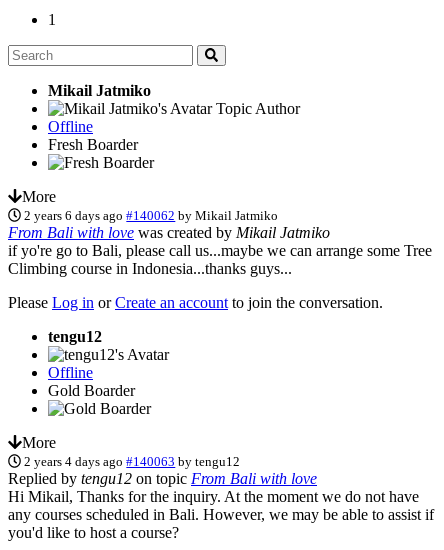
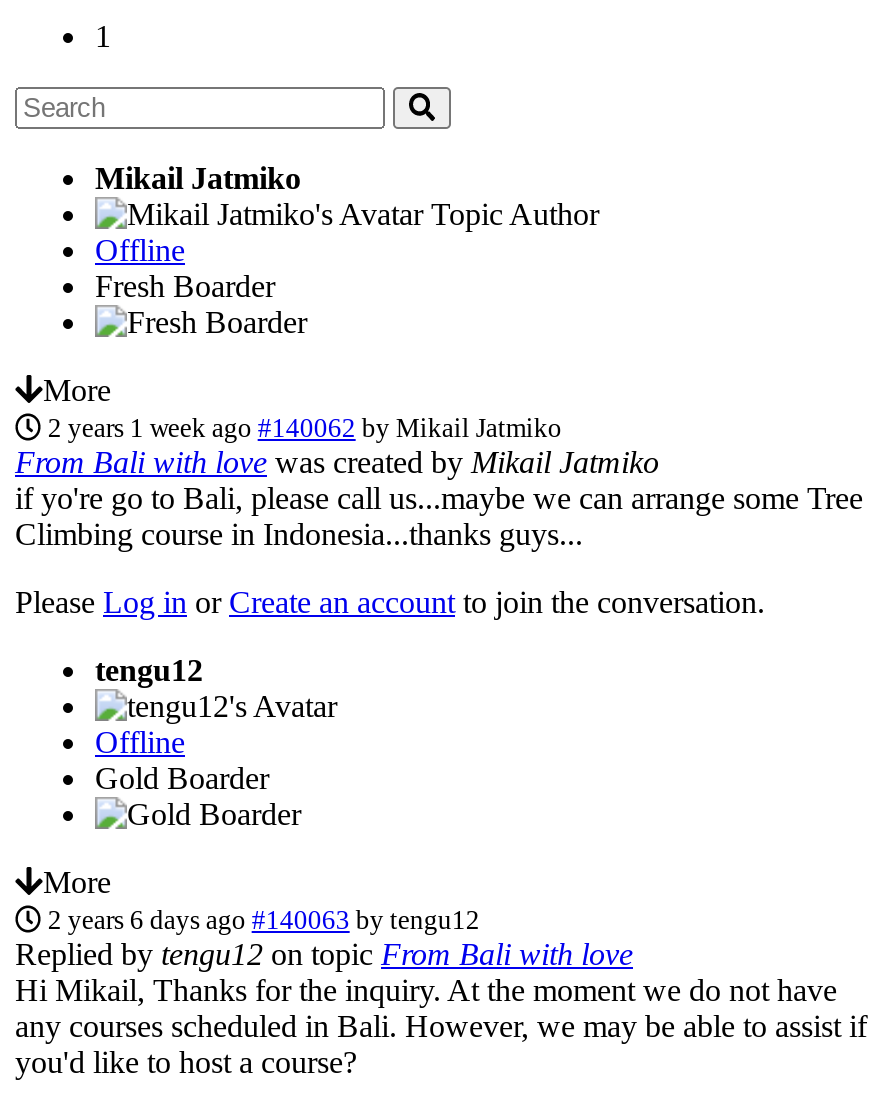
[24,208,278,223] 2 years 6 days ago #140062 by Mikail Jatmiko -> [48,413,562,443] 2 years 1 week ago #140062 by Mikail Jatmiko
[24,454,240,469] 2 years 4 days ago #140063 by tengu12 -> [48,905,480,935] 2 years 6 days ago #140063 by tengu12

